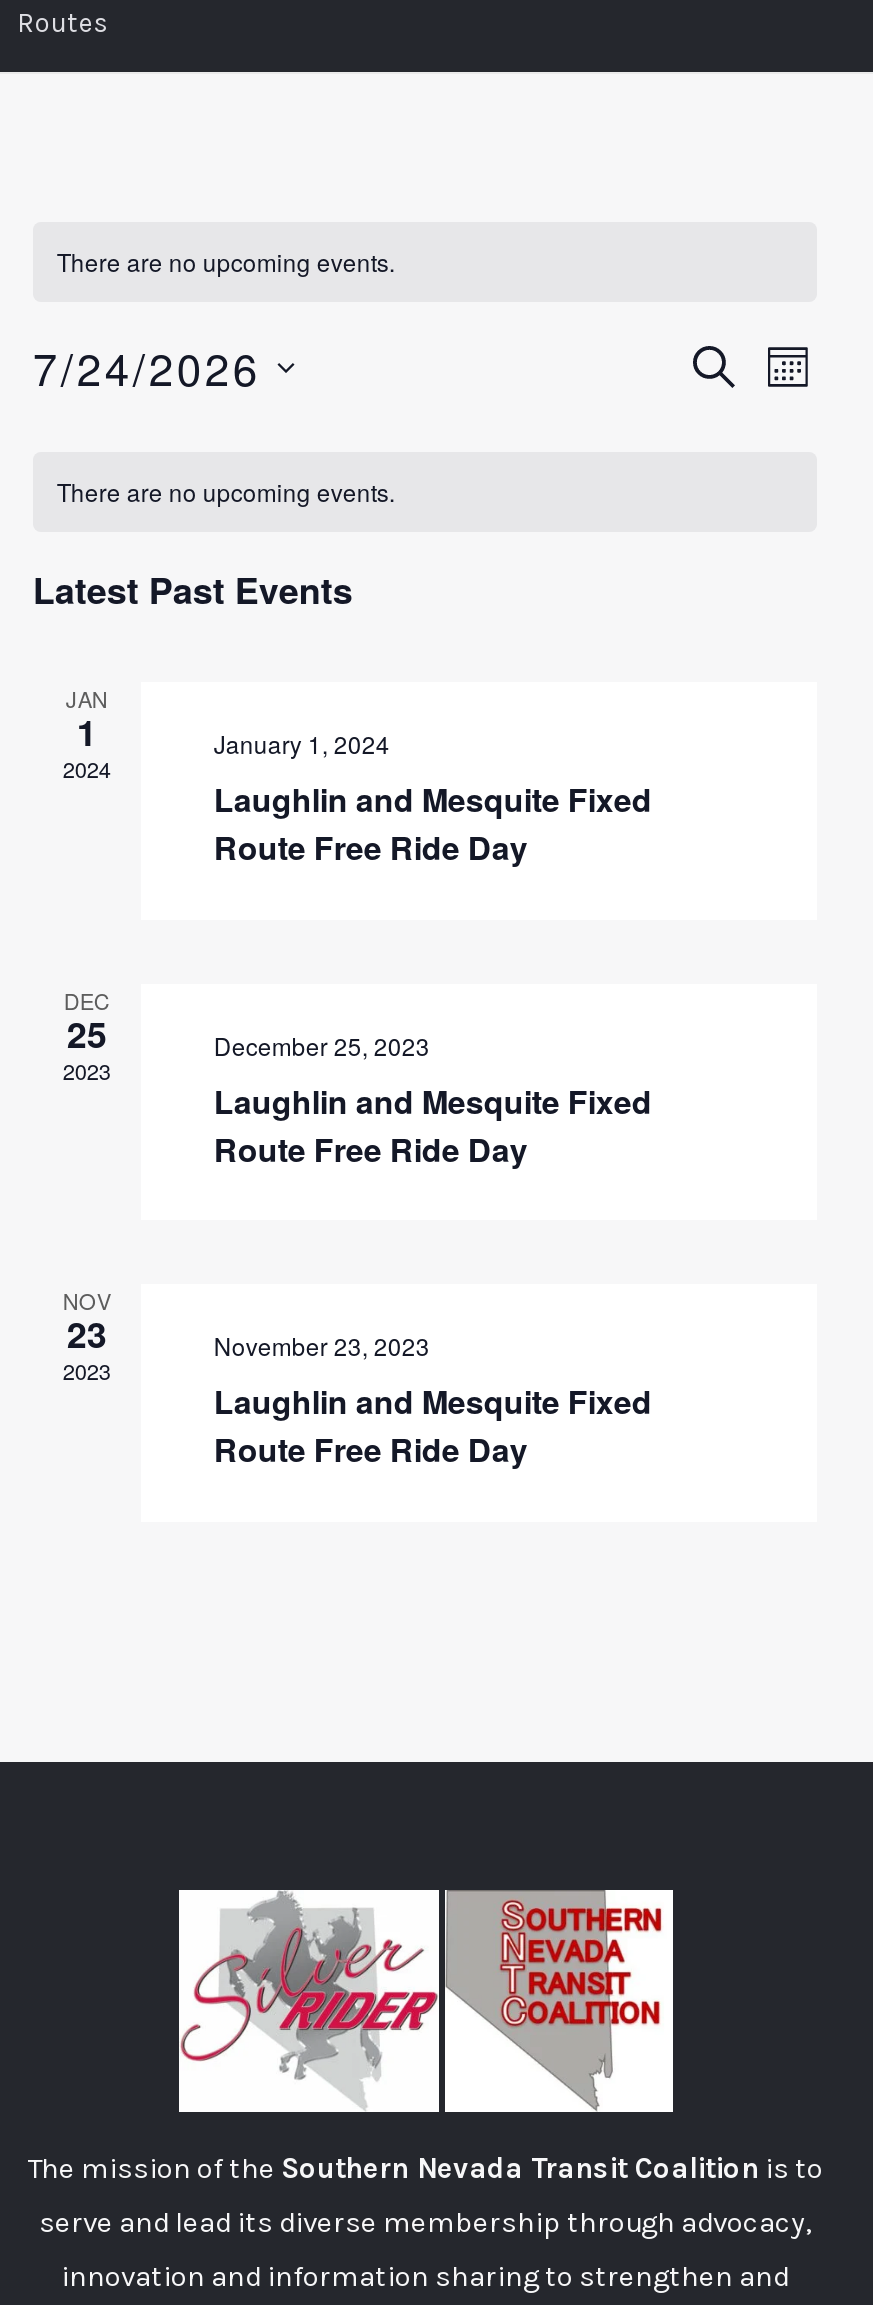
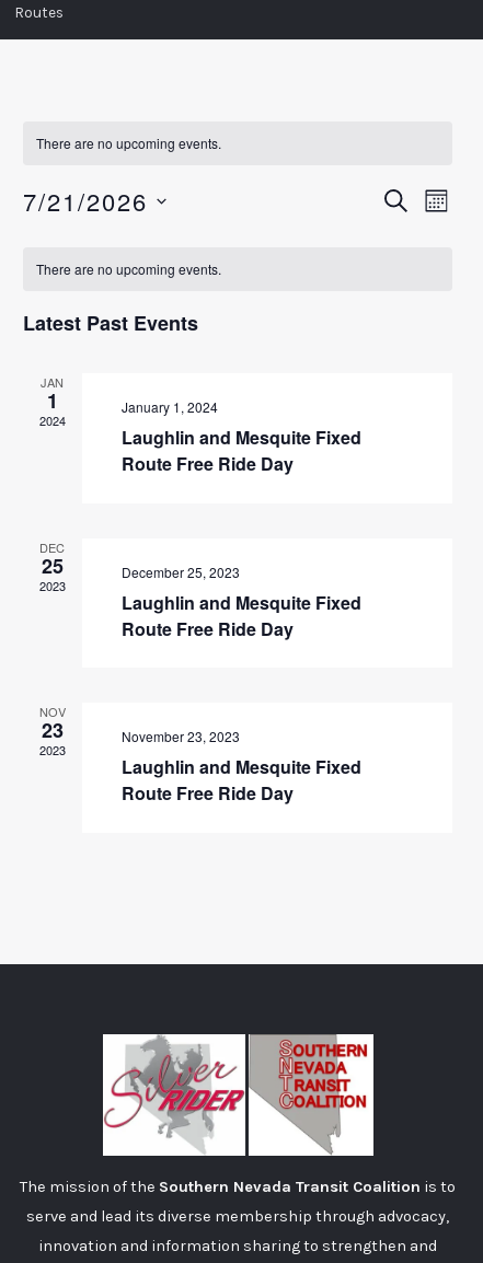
[33,336,261,398] 7/24/2026 -> [23,184,148,218] 7/21/2026

